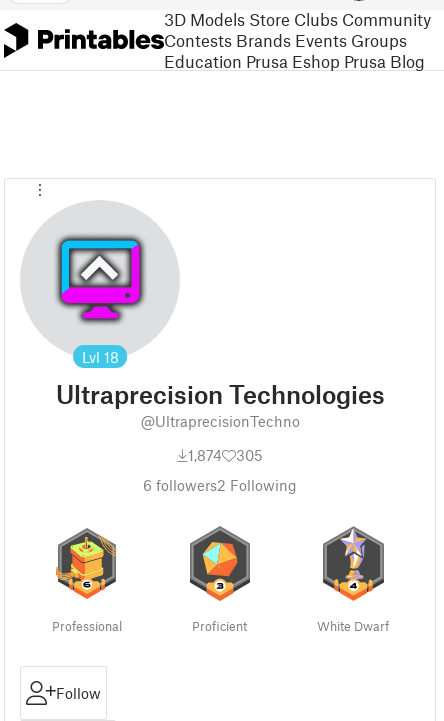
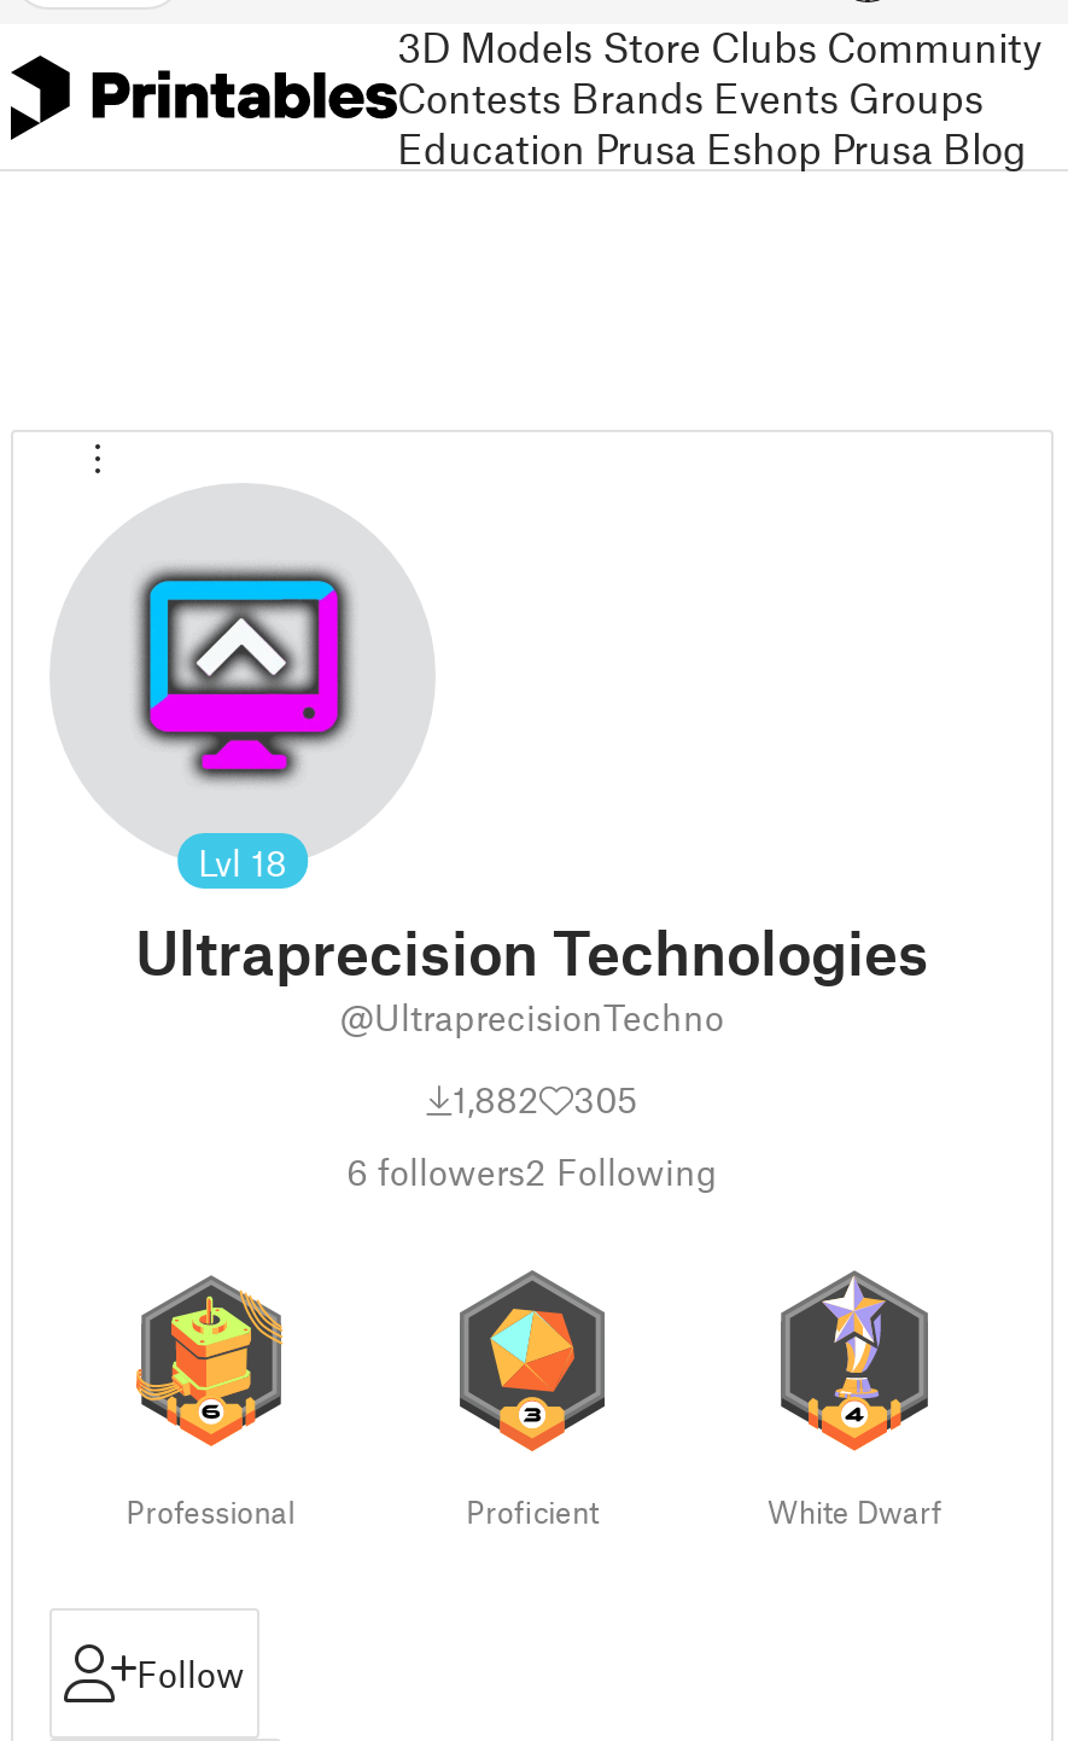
[188,446,263,464] 1,874 305 -> [453,1077,638,1120] 1,882 305

